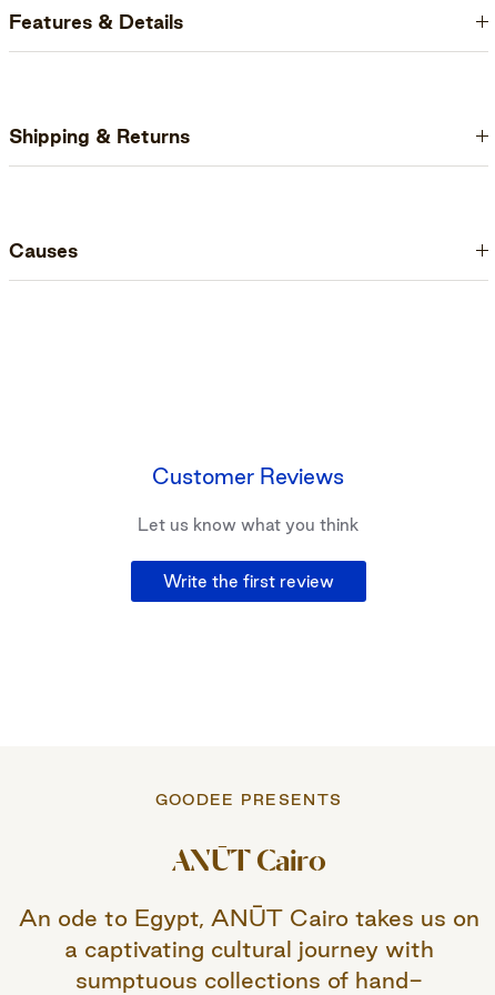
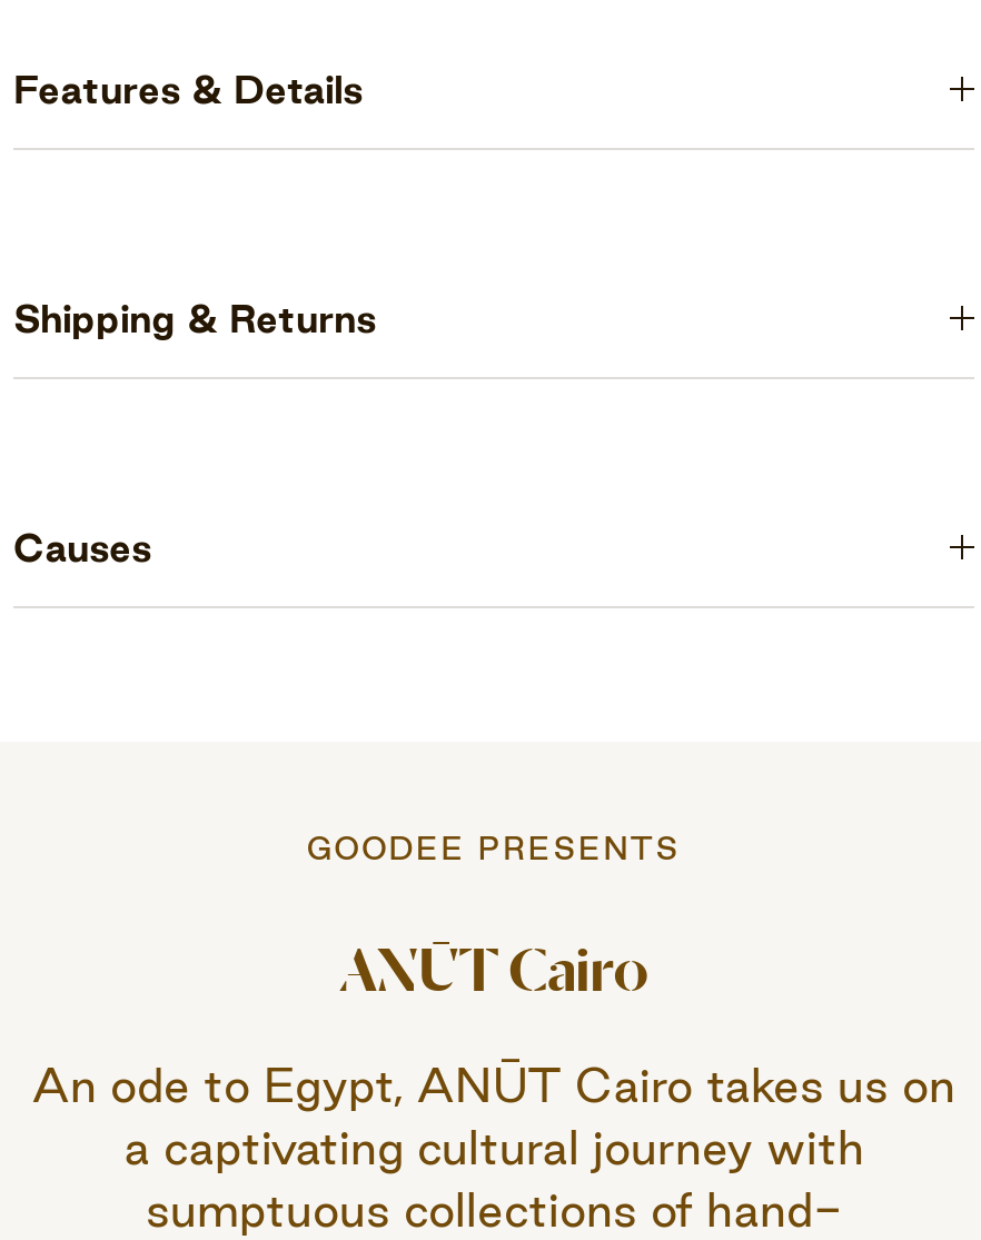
[138,464,359,591] Customer Reviews | Let us know what you think | Write the first review -> none

